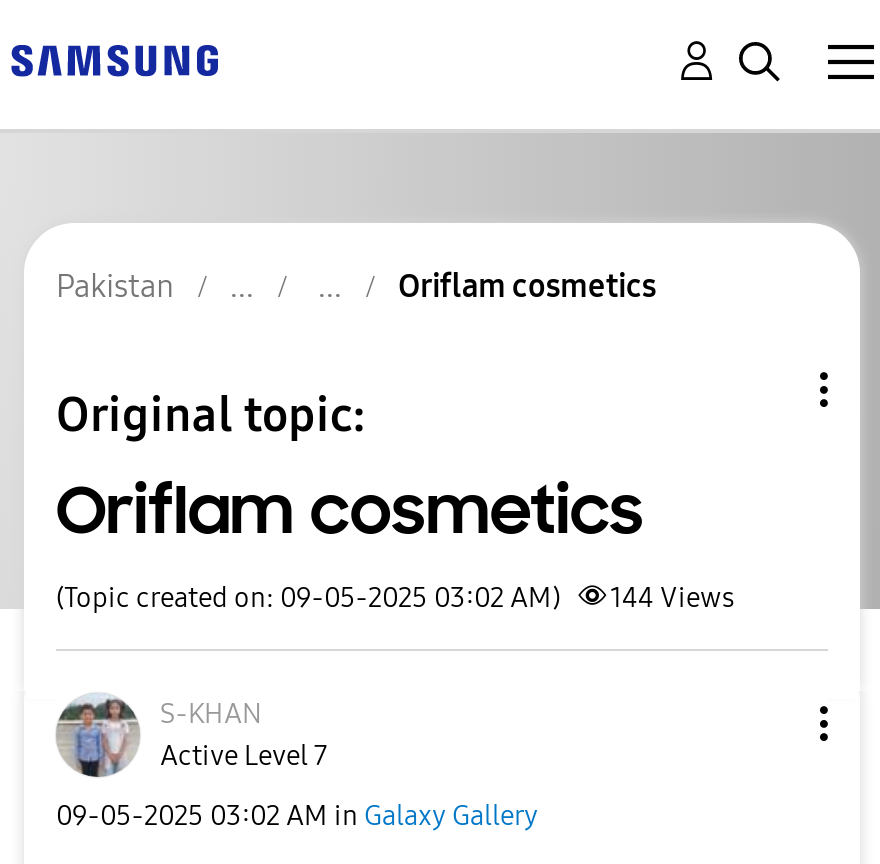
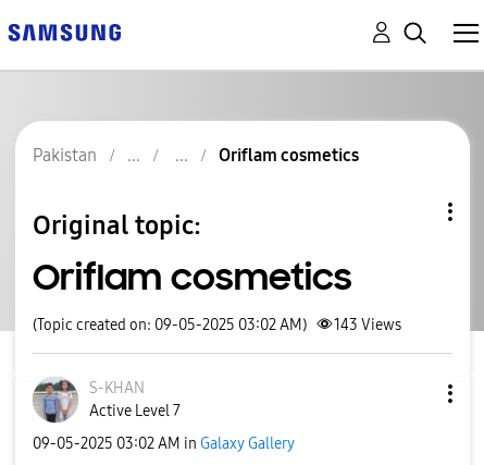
[56,581,734,615] (Topic created on: 09-05-2025 03:02 AM) 144 Views -> [33,316,401,334] (Topic created on: 09-05-2025 03:02 AM) 143 Views

